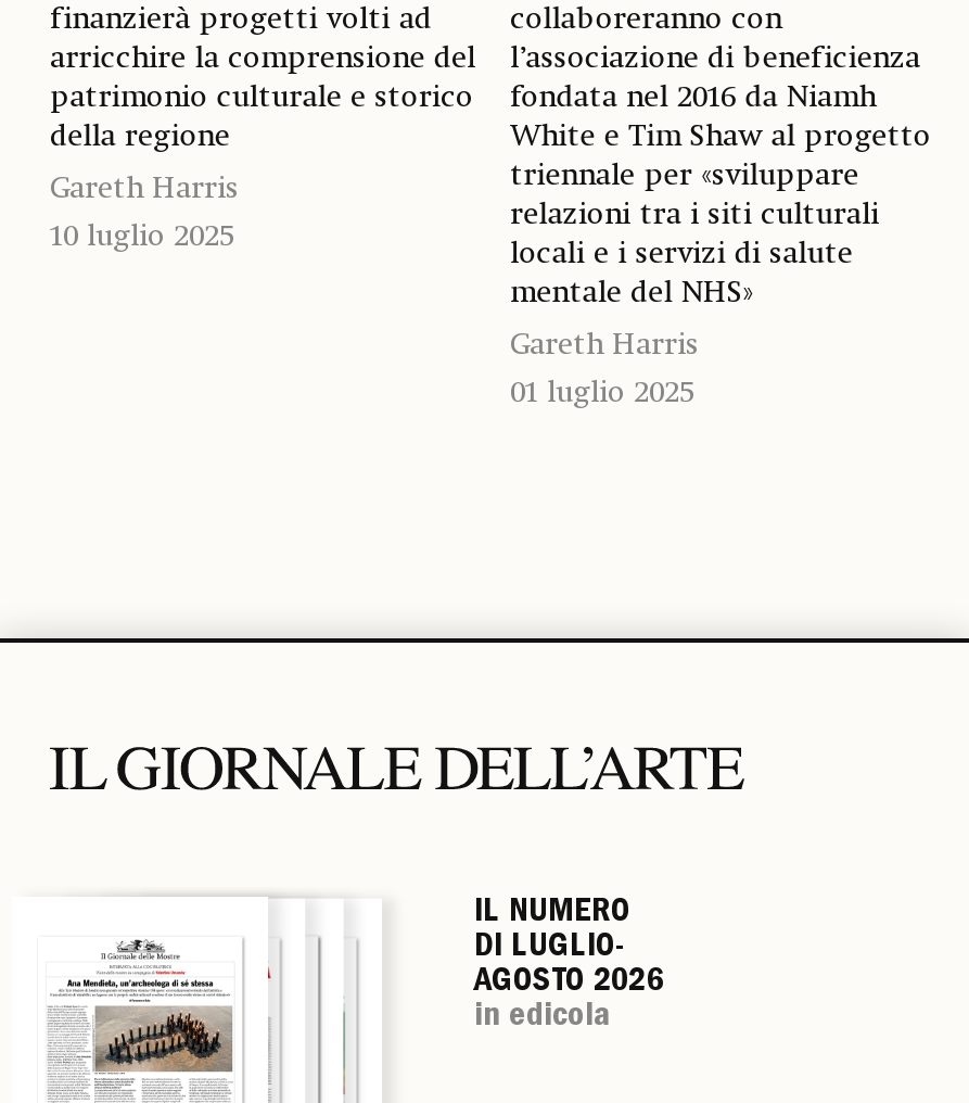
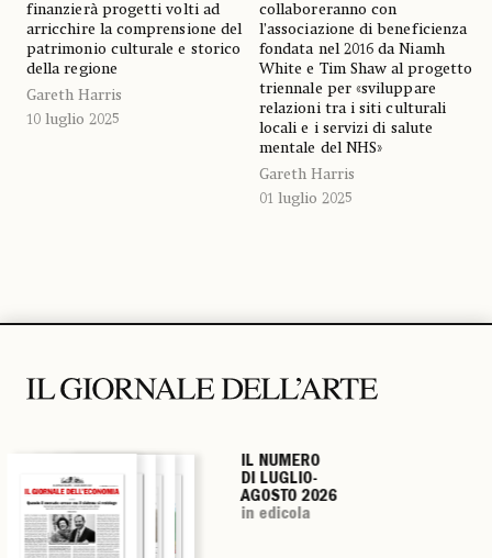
[46,940,234,1088] [image] -> [23,486,120,550] [image]

